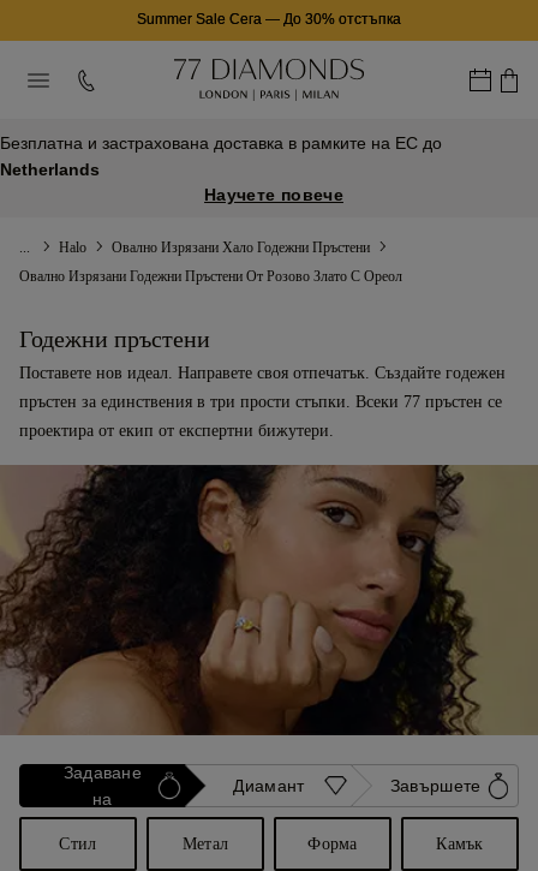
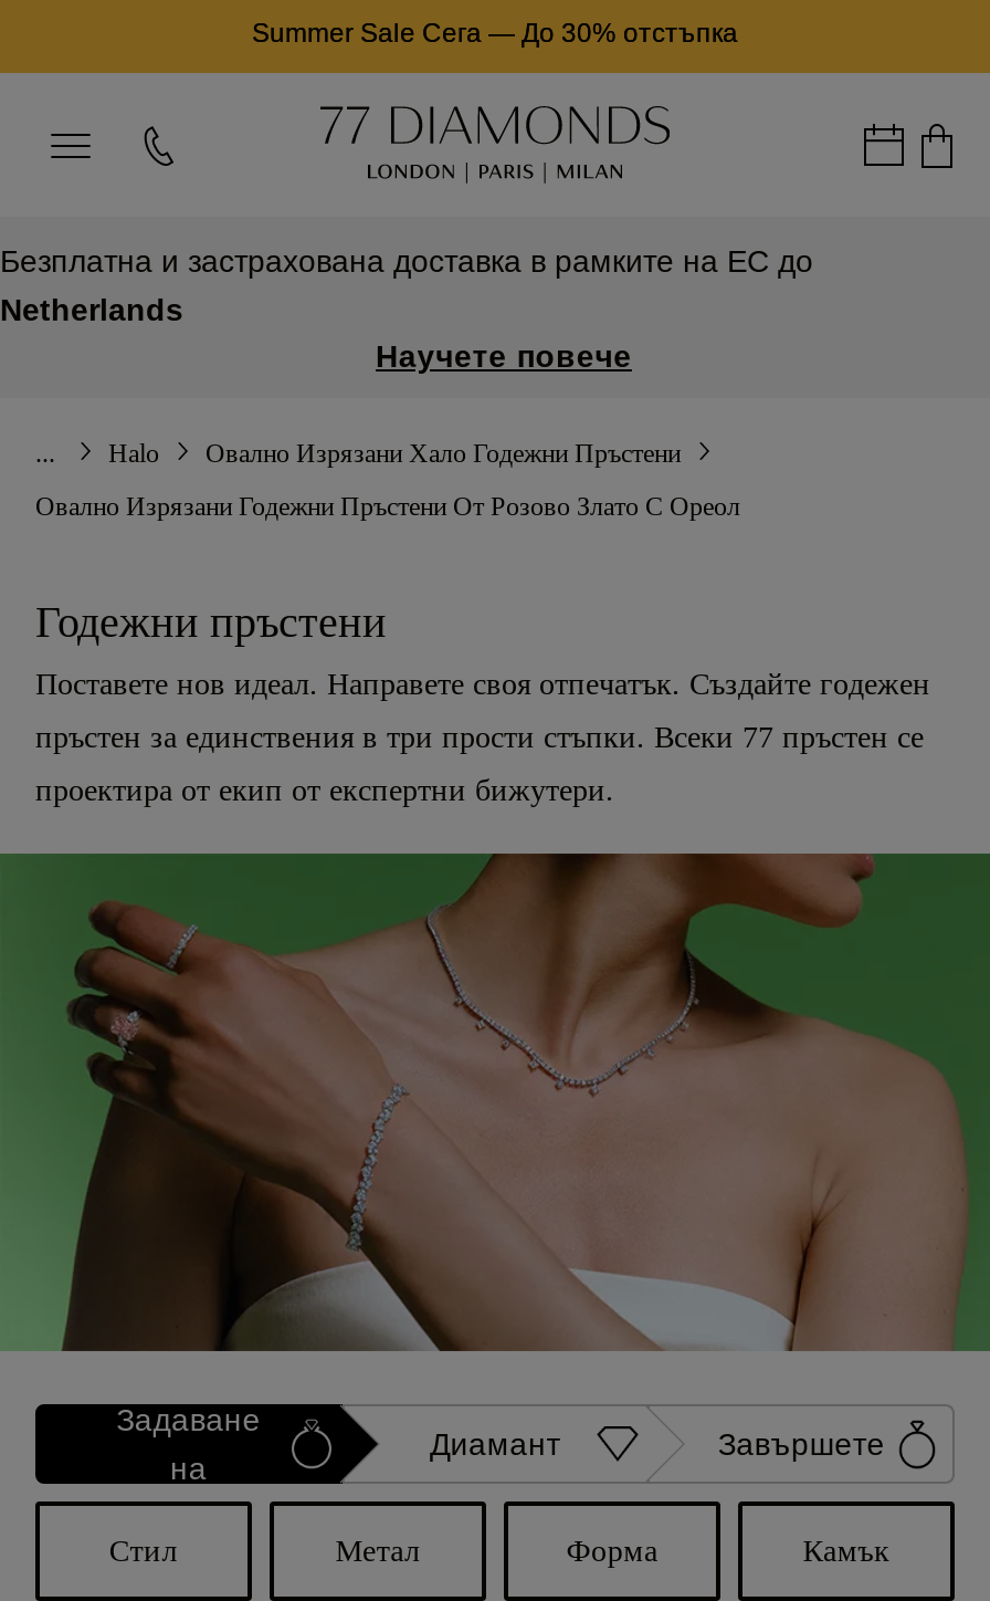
[4,464,534,736] [image] -> [7,851,983,1353] [image]

